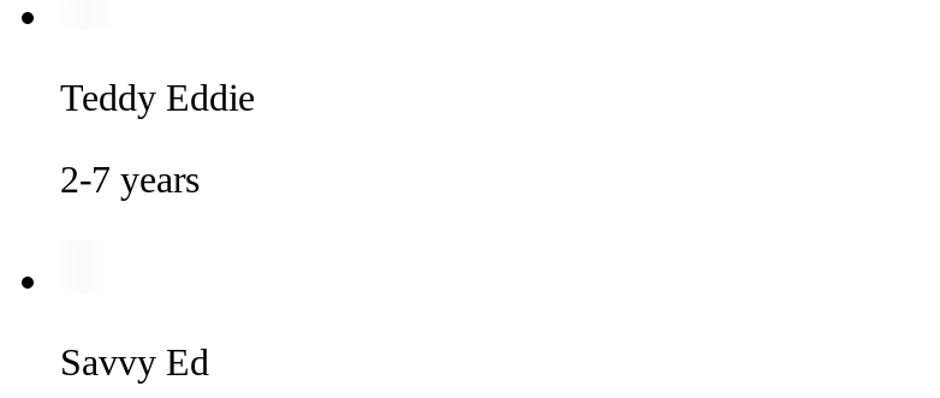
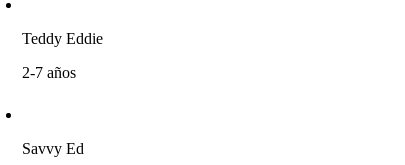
[60,158,200,199] 2-7 years -> [22,64,76,81] 2-7 años

